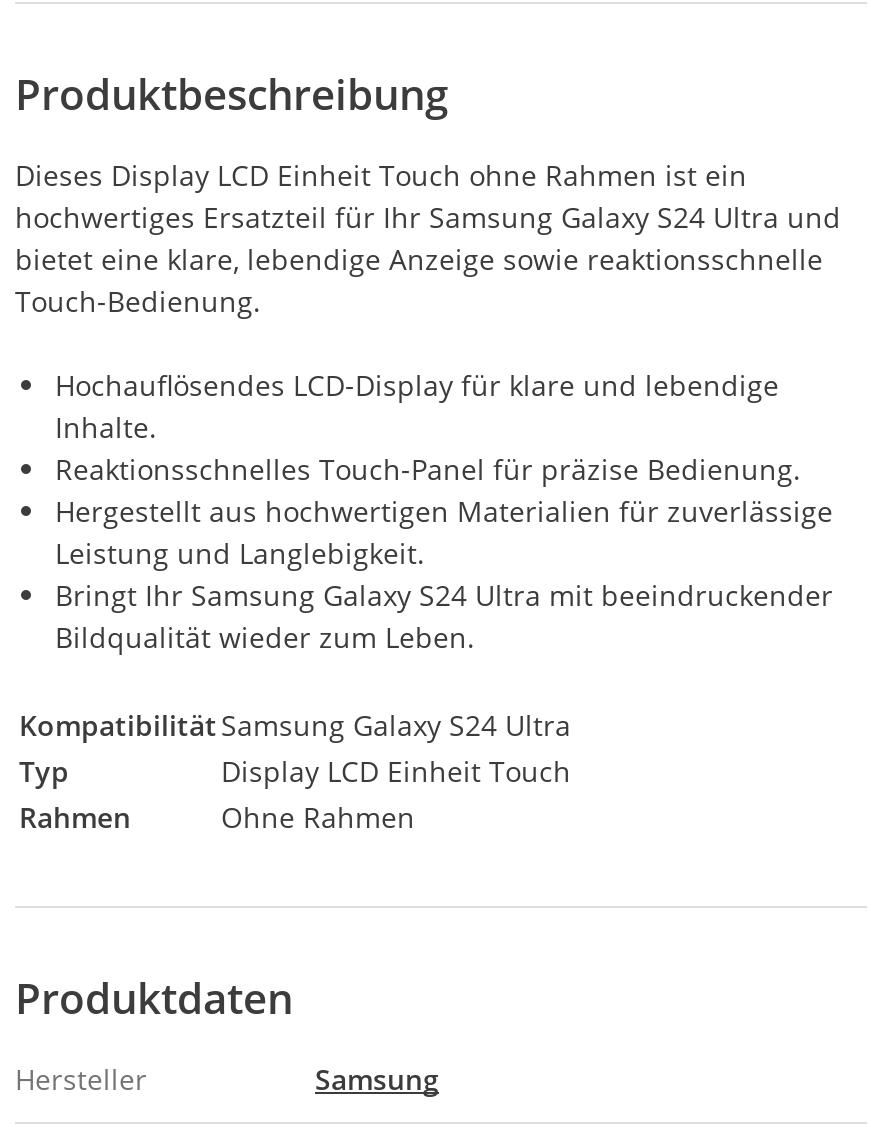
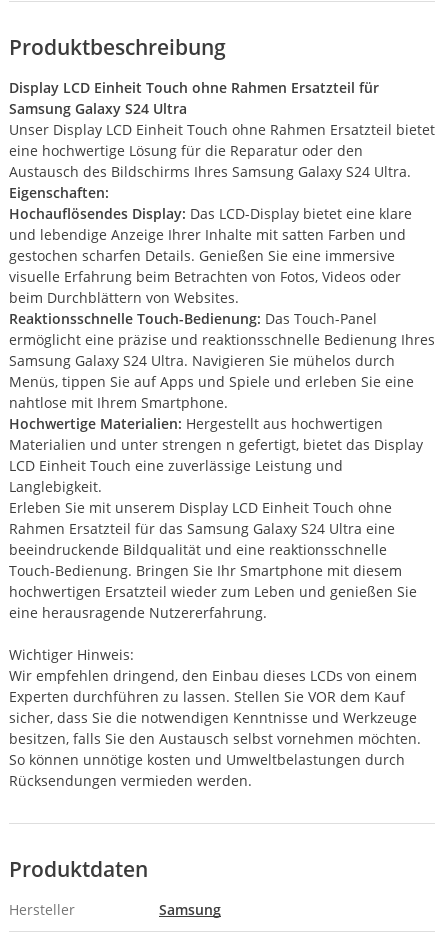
[15,156,841,836] Dieses Display LCD Einheit Touch ohne Rahmen ist ein | hochwertiges Ersatzteil für Ihr Samsung Galaxy S24 Ultra und | bietet eine klare, lebendige Anzeige sowie reaktionsschnelle | Touch-Bedienung. | Hochauflösendes LCD-Display für klare und lebendige | Inhalte. | Reaktionsschnelles Touch-Panel für präzise Bedienung. | Hergestellt aus hochwertigen Materialien für zuverlässige | Leistung und Langlebigkeit. | Bringt Ihr Samsung Galaxy S24 Ultra mit beeindruckender | Bildqualität wieder zum Leben. | Kompatibilität Samsung Galaxy S24 Ultra | Typ | Display LCD Einheit Touch | Rahmen | Ohne Rahmen -> [9,78,435,790] Display LCD Einheit Touch ohne Rahmen Ersatzteil für | Samsung Galaxy S24 Ultra | Unser Display LCD Einheit Touch ohne Rahmen Ersatzteil bietet | eine hochwertige Lösung für die Reparatur oder den | Austausch des Bildschirms Ihres Samsung Galaxy S24 Ultra. | Eigenschaften: | Hochauflösendes Display: Das LCD-Display bietet eine klare | und lebendige Anzeige Ihrer Inhalte mit satten Farben und | gestochen scharfen Details. Genießen Sie eine immersive | visuelle Erfahrung beim Betrachten von Fotos, Videos oder | beim Durchblättern von Websites. | Reaktionsschnelle Touch-Bedienung: Das Touch-Panel | ermöglicht eine präzise und reaktionsschnelle Bedienung Ihres | Samsung Galaxy S24 Ultra. Navigieren Sie mühelos durch | Menüs, tippen Sie auf Apps und Spiele und erleben Sie eine | nahtlose mit Ihrem Smartphone. | Hochwertige Materialien: Hergestellt aus hochwertigen | Materialien und unter strengen n gefertigt, bietet das Display | LCD Einheit Touch eine zuverlässige Leistung und | Langlebigkeit. | Erleben Sie mit unserem Display LCD Einheit Touch ohne | Rahmen Ersatzteil für das Samsung Galaxy S24 Ultra eine | beeindruckende Bildqualität und eine reaktionsschnelle | Touch-Bedienung. Bringen Sie Ihr Smartphone mit diesem | hochwertigen Ersatzteil wieder zum Leben und genießen Sie | eine herausragende Nutzererfahrung. | Wichtiger Hinweis: | Wir empfehlen dringend, den Einbau dieses LCDs von einem | Experten durchführen zu lassen. Stellen Sie VOR dem Kauf | sicher, dass Sie die notwendigen Kenntnisse und Werkzeuge | besitzen, falls Sie den Austausch selbst vornehmen möchten. | So können unnötige kosten und Umweltbelastungen durch | Rücksendungen vermieden werden.

